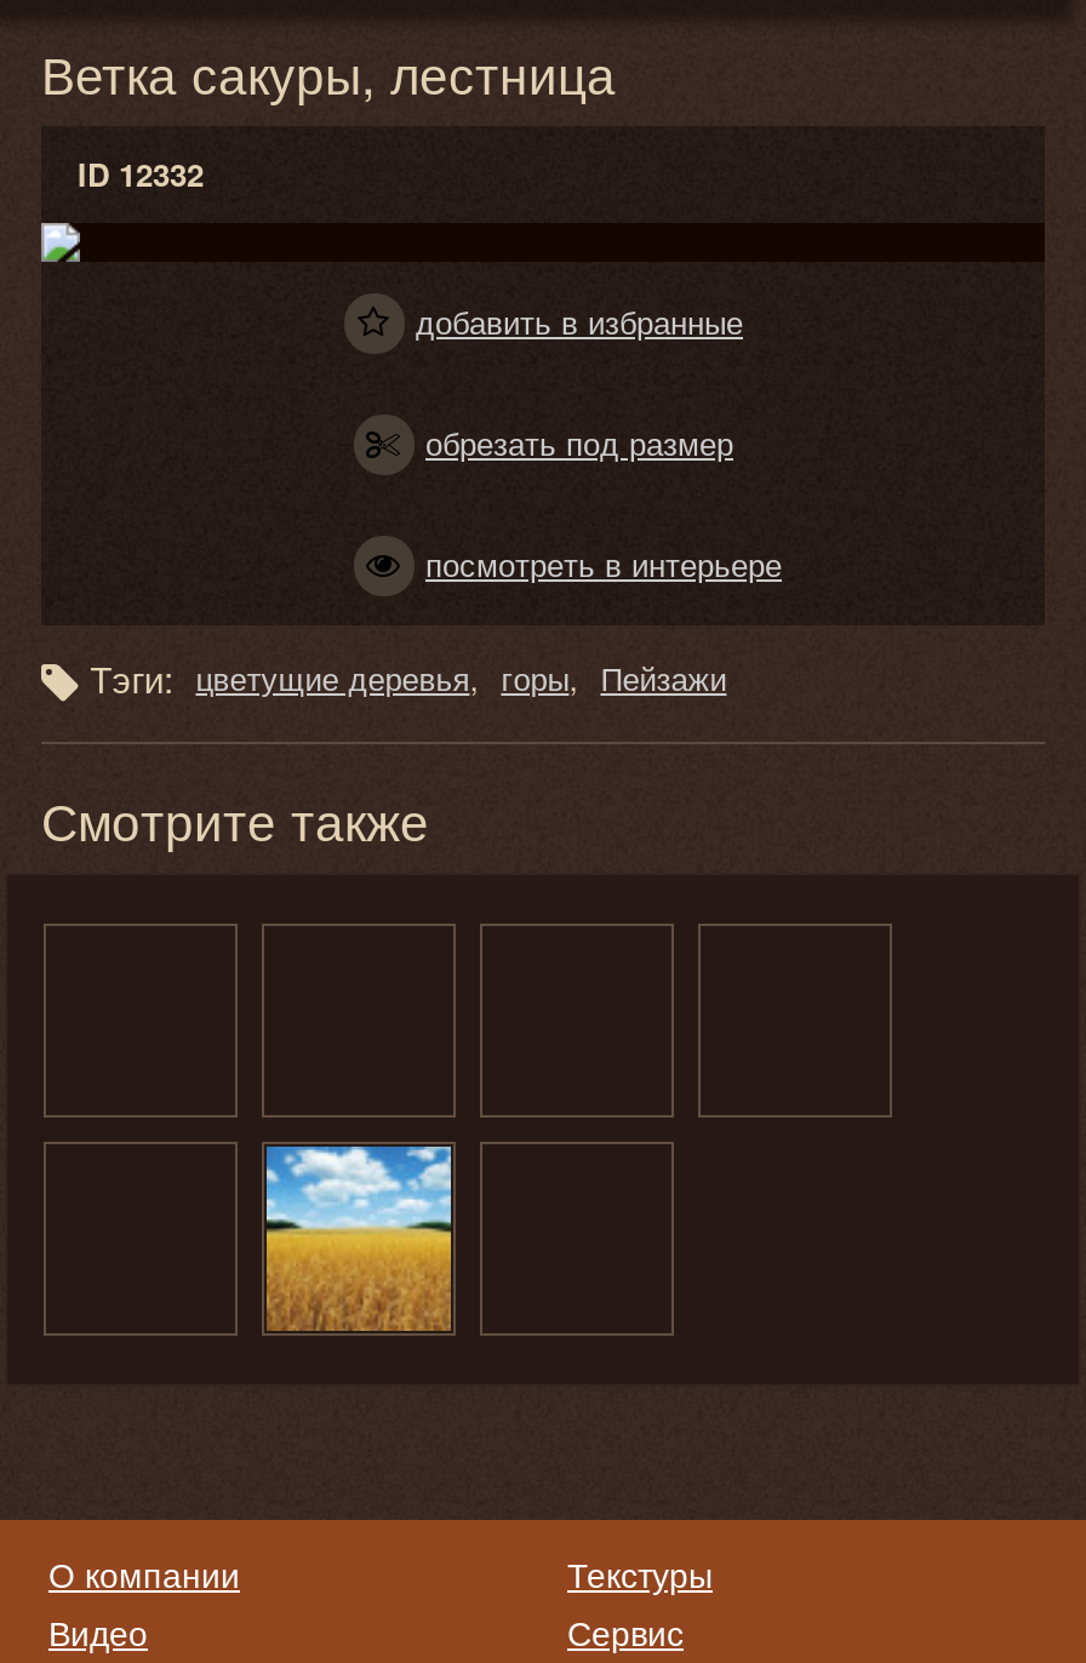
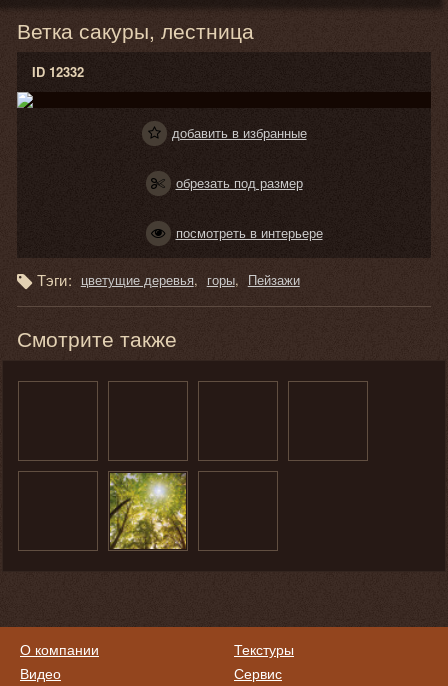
[264,1144,453,1331] [image] -> [109,472,187,550] [image]

